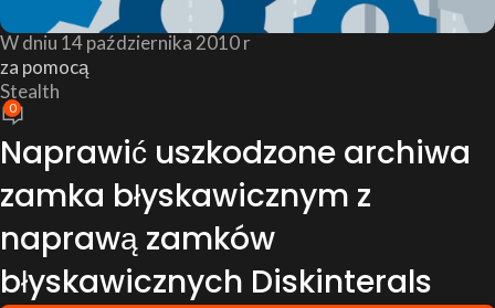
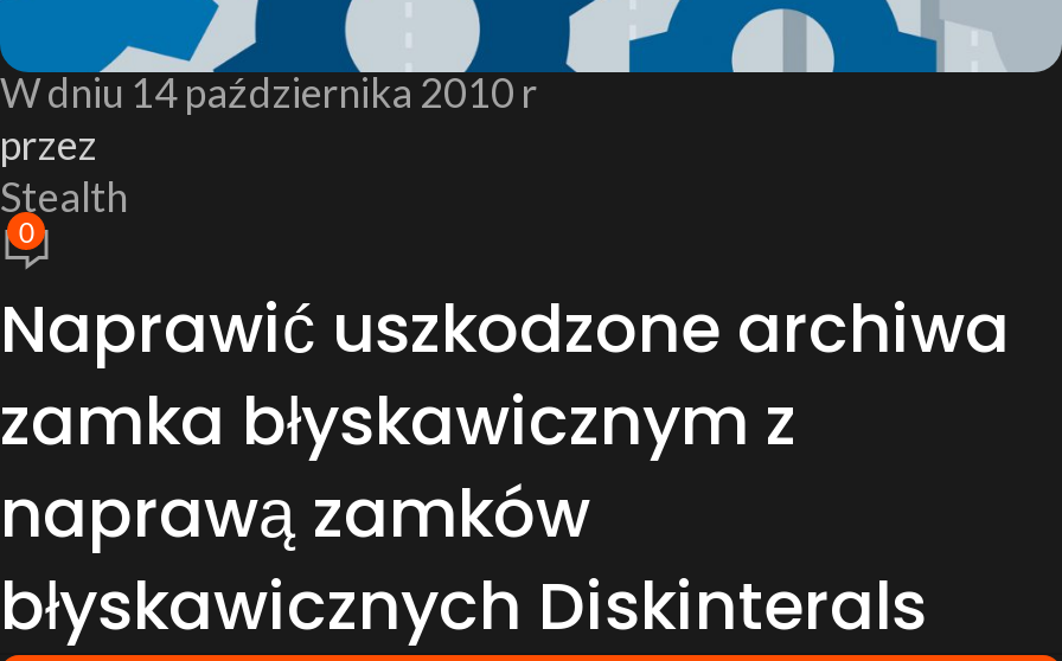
[0,55,88,79] za pomocą -> [0,119,97,169] przez

